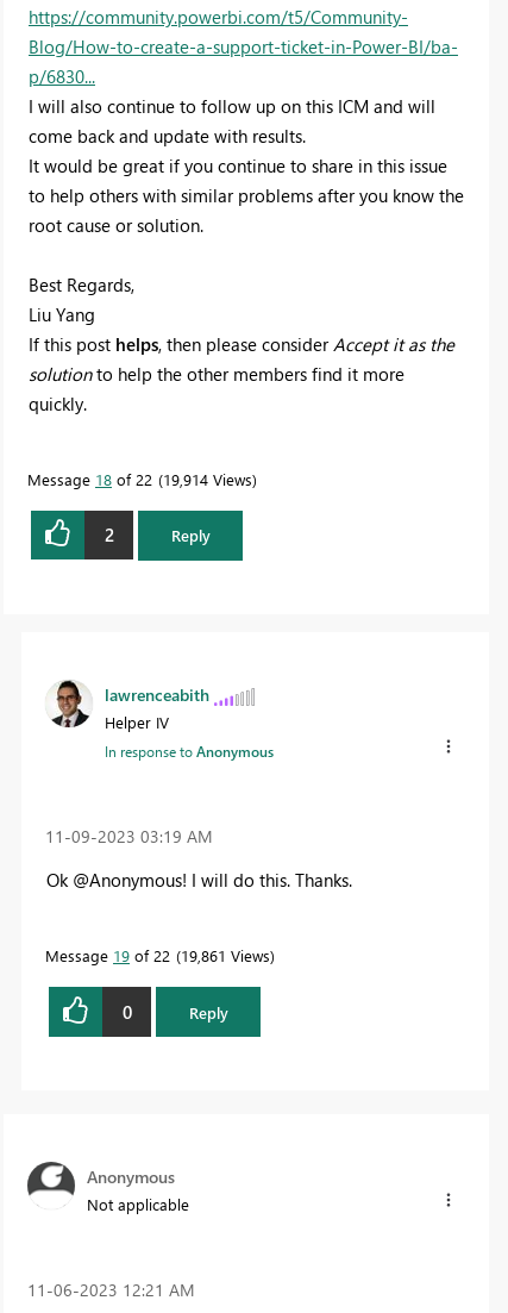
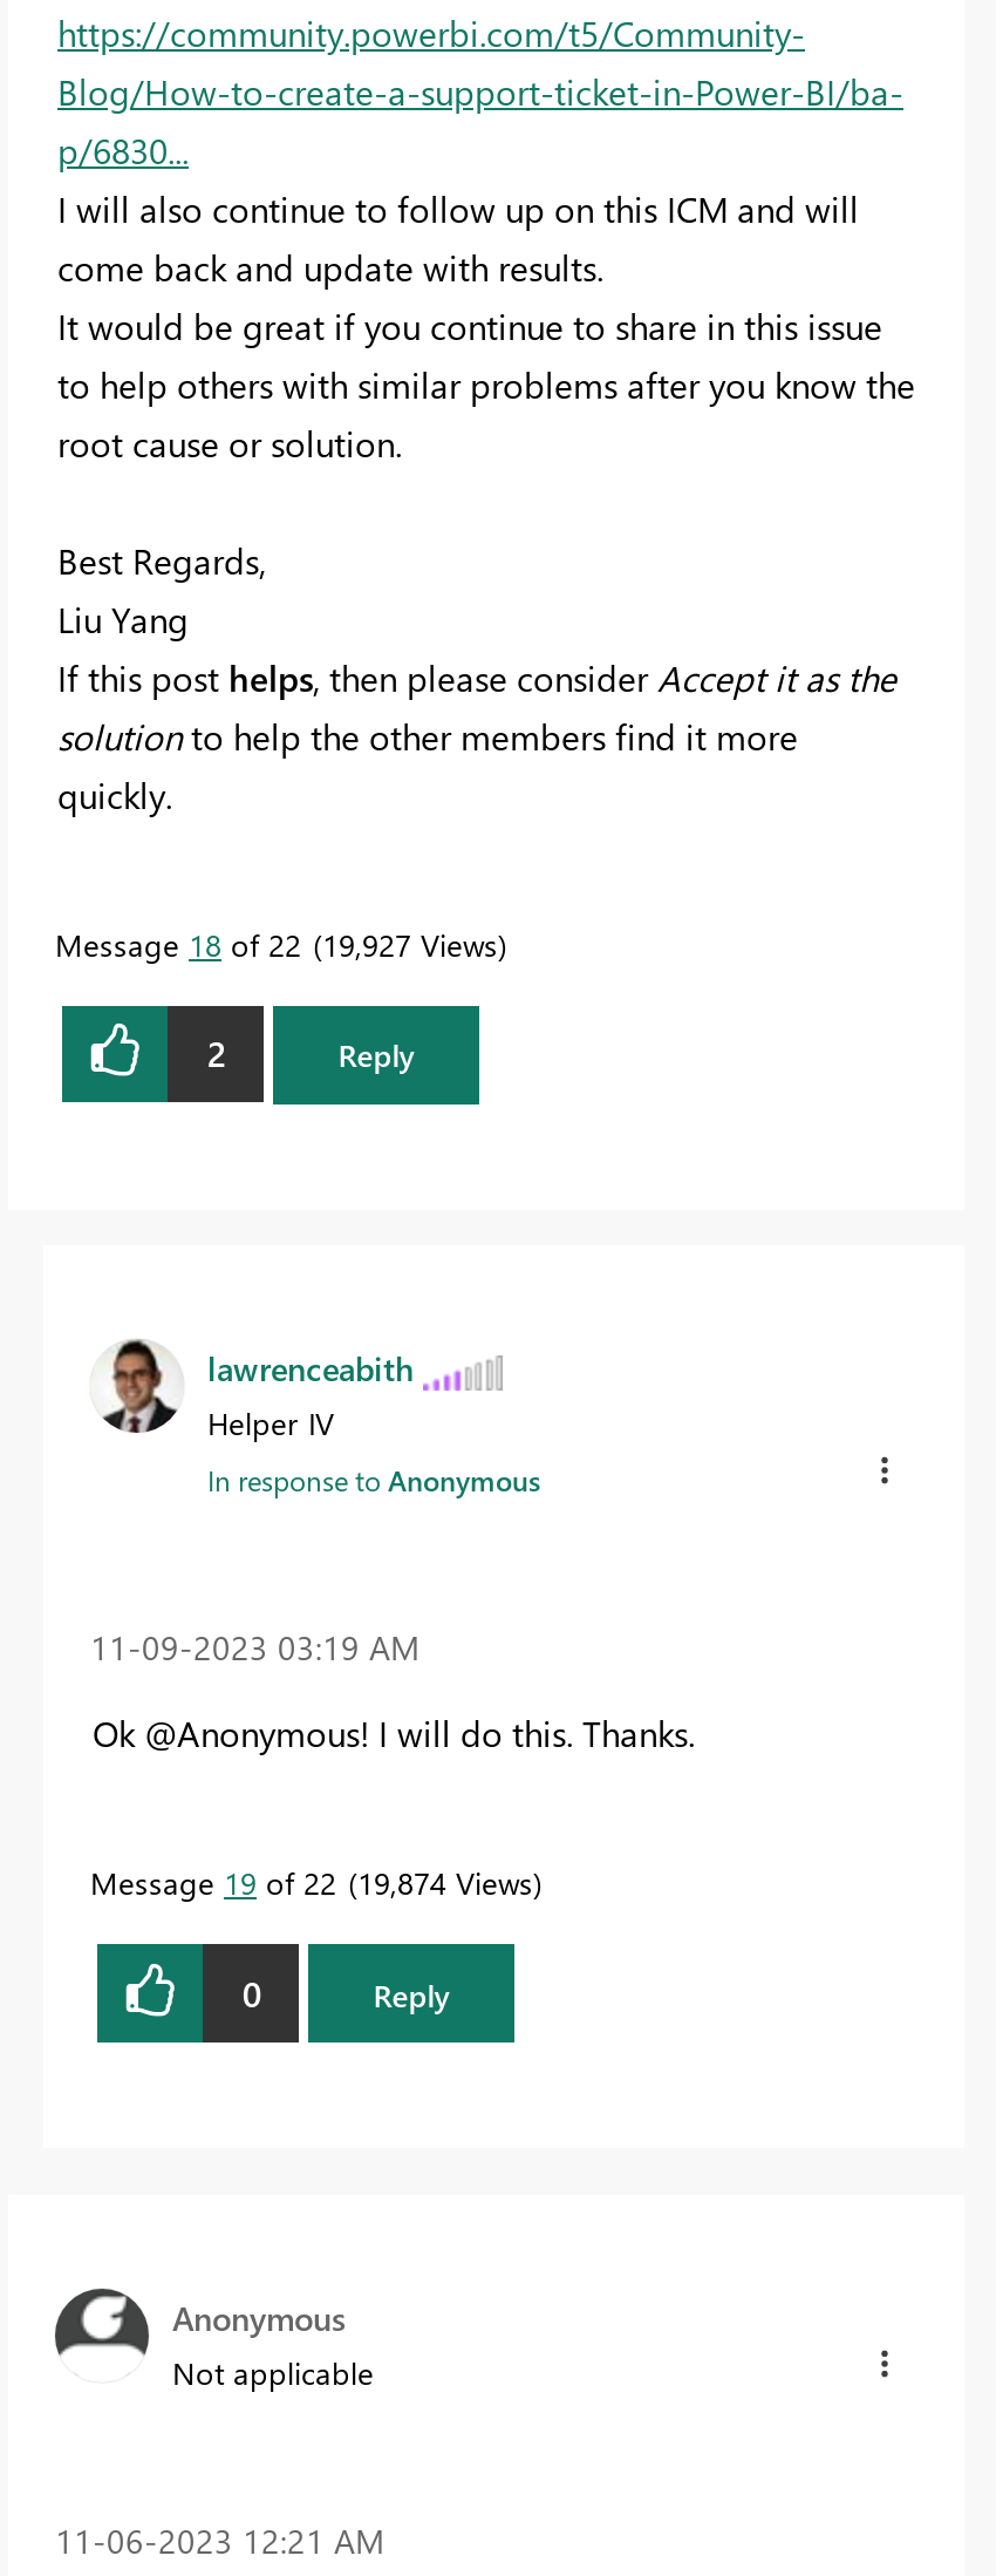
[27,469,252,489] Message 18 of 22 19,914 Views -> [55,923,498,963] Message 18 of 22 19,927 Views
[45,945,270,966] Message 19 of 22 19,861 Views -> [90,1862,533,1902] Message 19 of 22 19,874 Views

